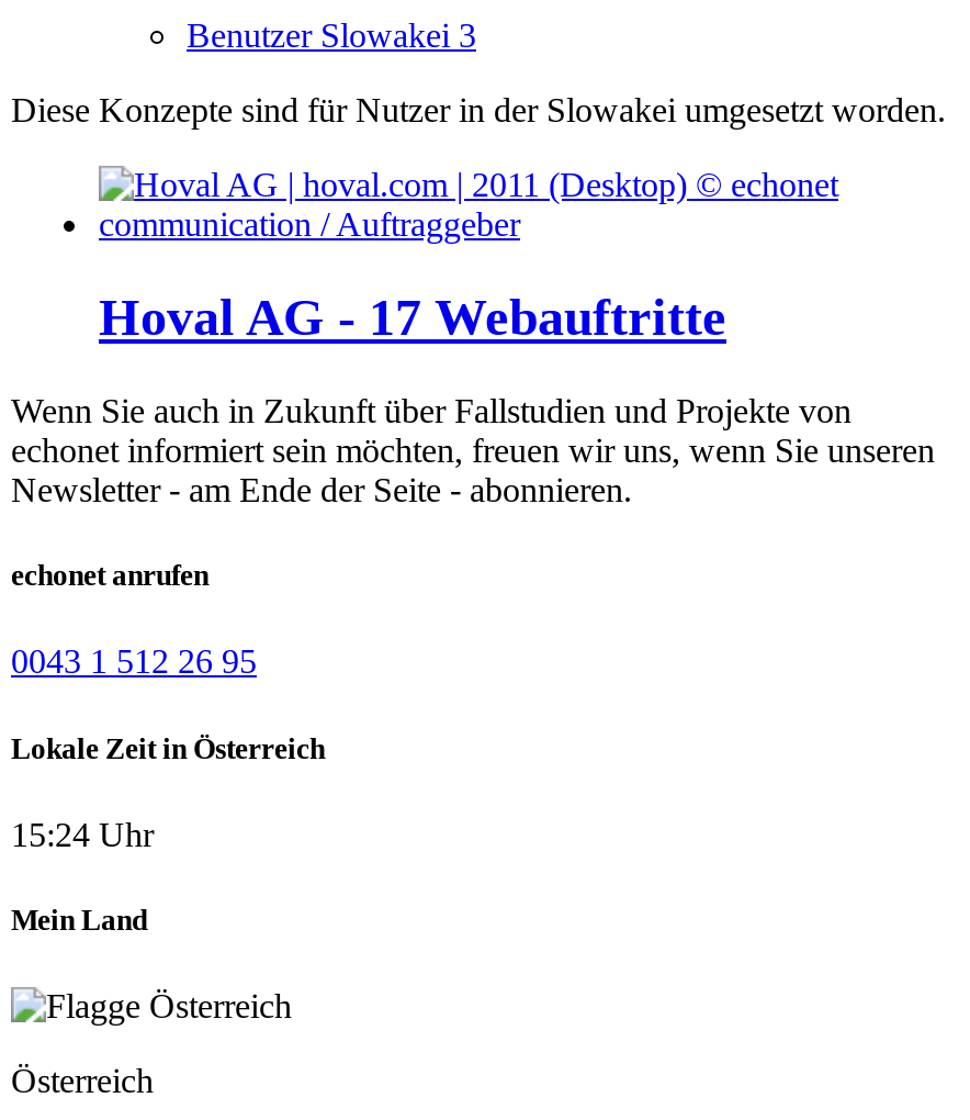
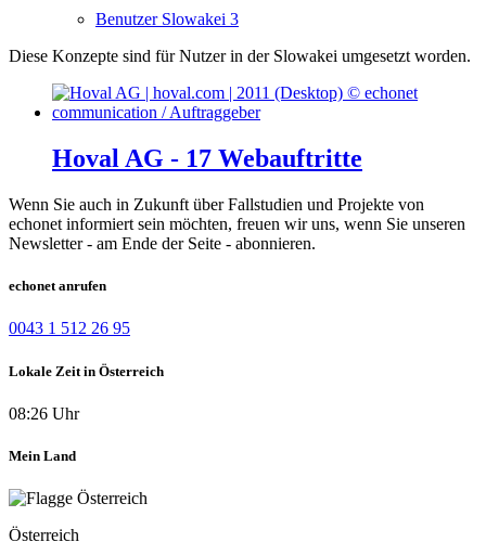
[11,815,154,853] 15:24 Uhr -> [9,404,79,422] 08:26 Uhr

